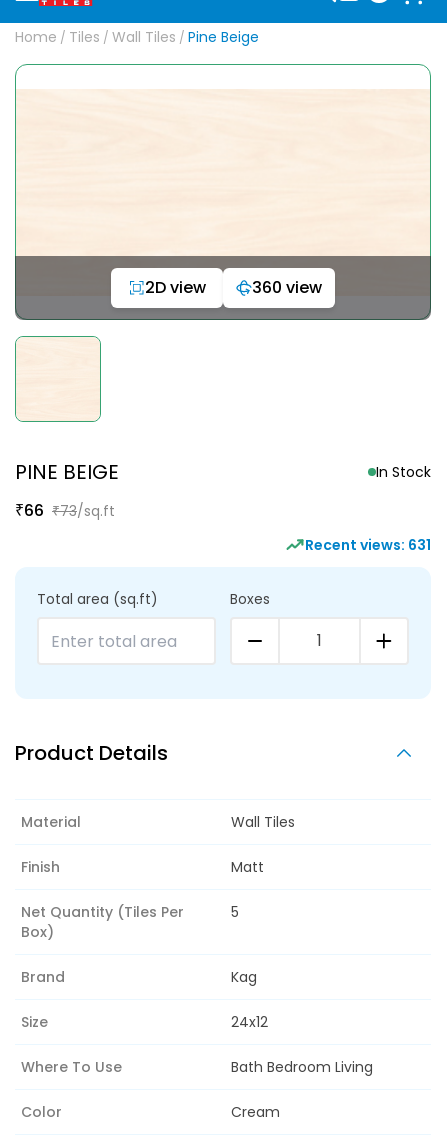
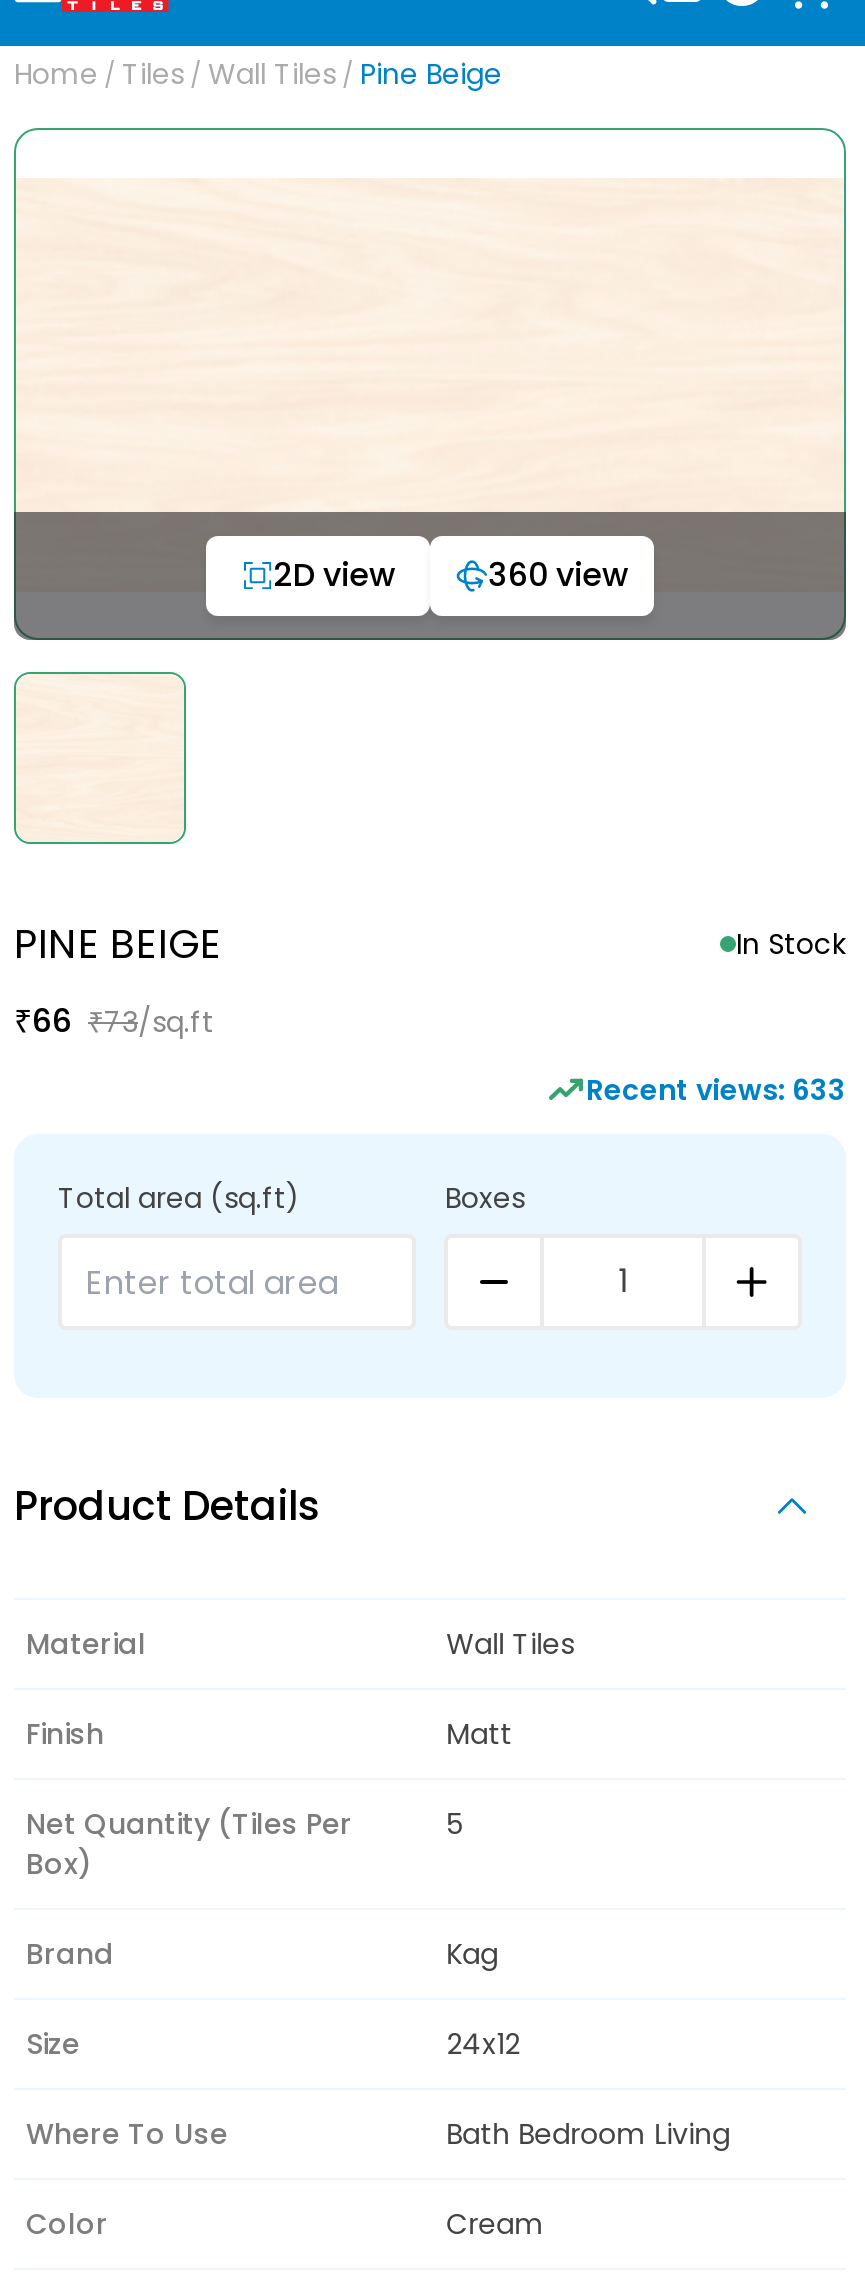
[305,535,431,555] Recent views: 631 -> [586,1070,846,1110] Recent views: 633

